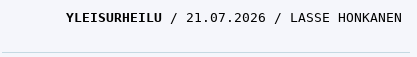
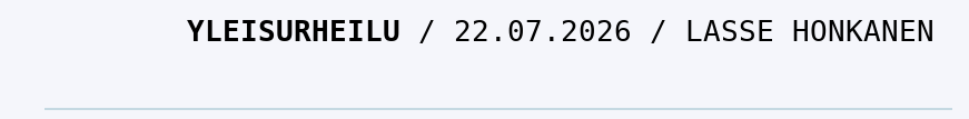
[66,10,402,25] YLEISURHEILU 21.07.2026 LASSE HONKANEN -> [187,14,935,48] YLEISURHEILU 22.07.2026 LASSE HONKANEN

